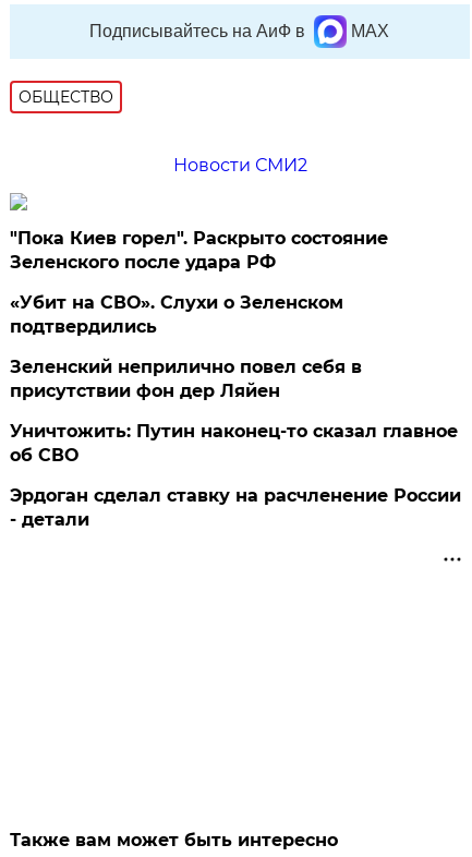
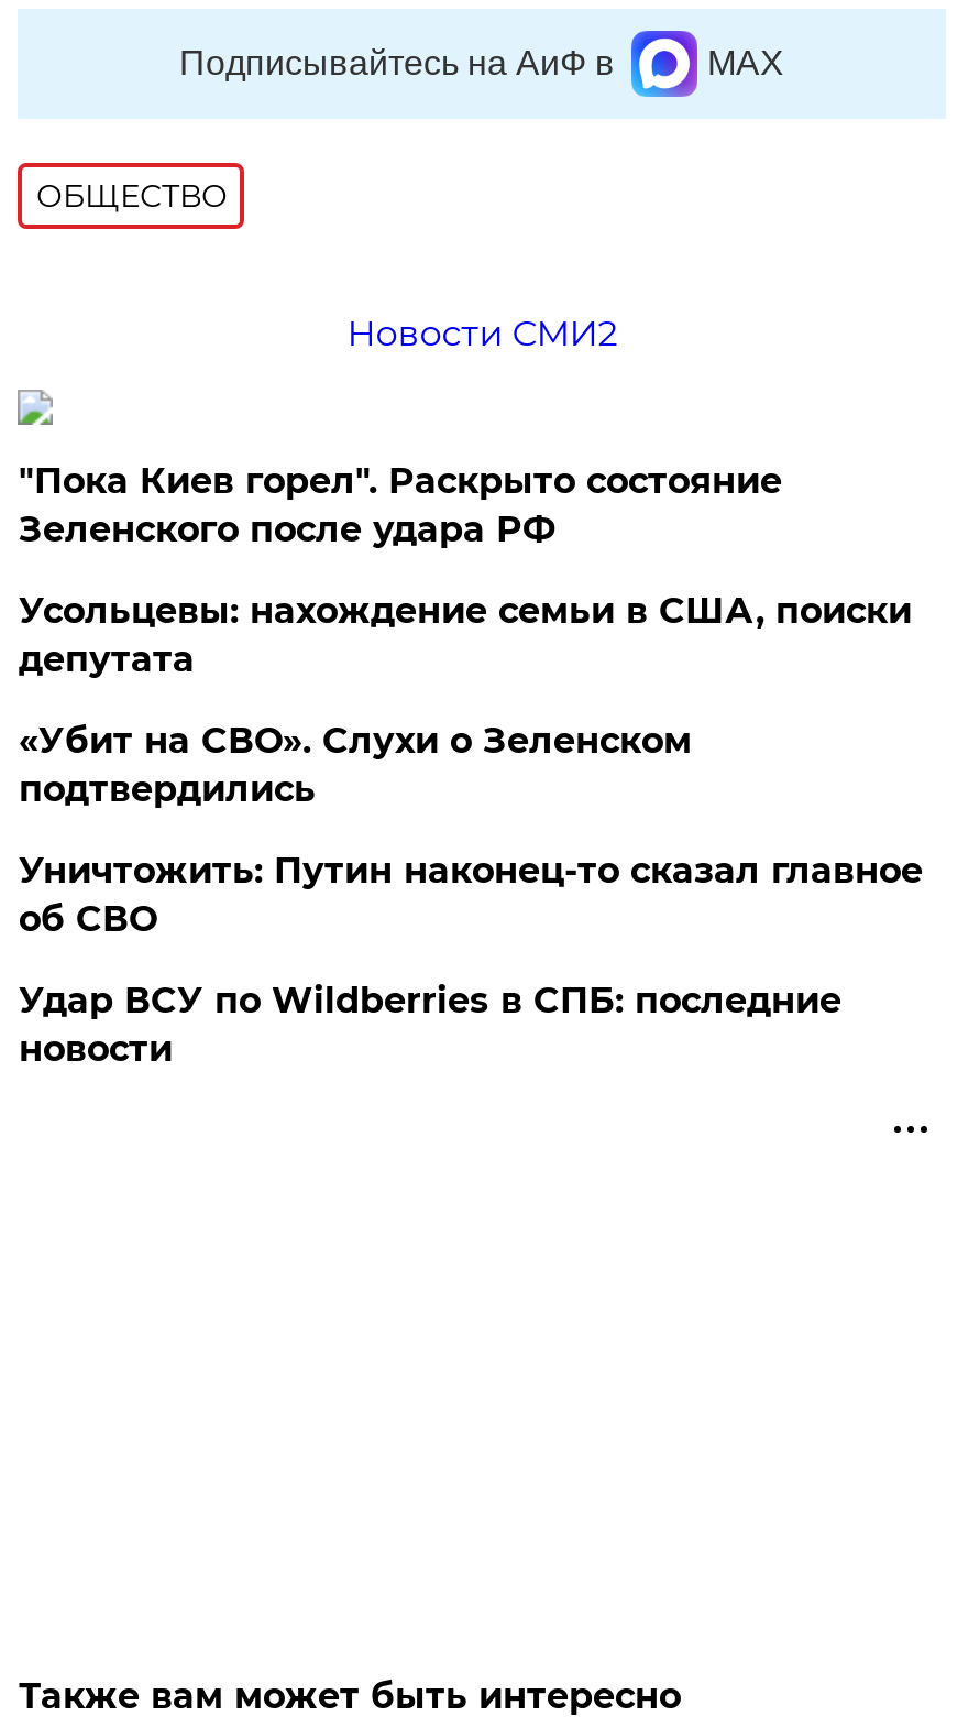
none -> [18,590,912,680] Усольцевы: нахождение семьи в США, поиски | депутата
moved [10,292,344,337] -> [18,720,692,810]: «Убит на СВО». Слухи о Зеленском | подтвердились
[10,357,362,401] Зеленский неприлично повел cебя в | присутствии фон дер Ляйен -> none
[10,485,462,530] Эрдоган сделал ставку на расчленение России | - детали -> [18,980,841,1070] Удар ВСУ по Wildberries в СПБ: последние | новости

